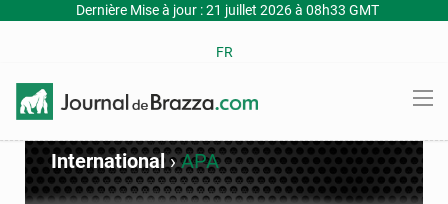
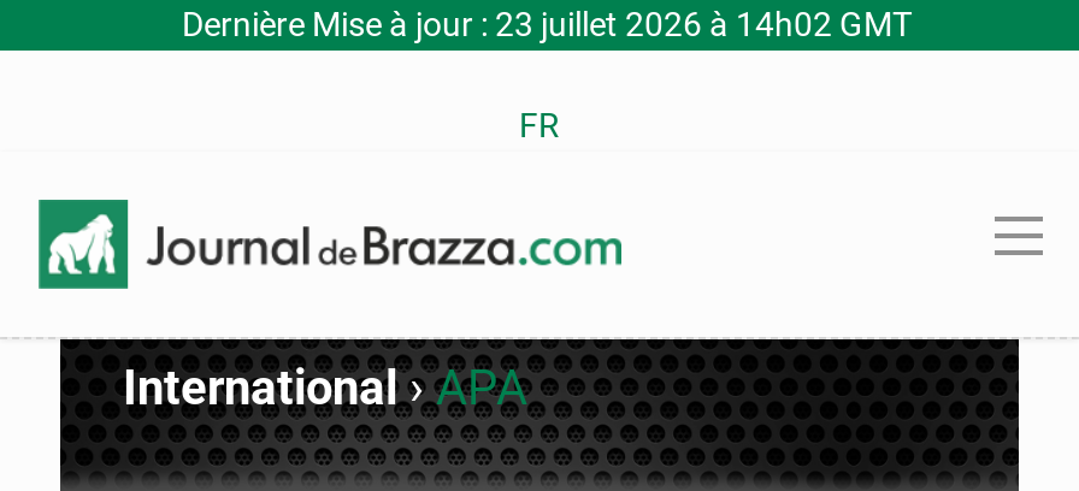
[72,2,378,18] Dernière Mise à jour : 21 juillet 2026 à 08h33 GMT -> [175,5,912,43] Dernière Mise à jour : 23 juillet 2026 à 14h02 GMT

